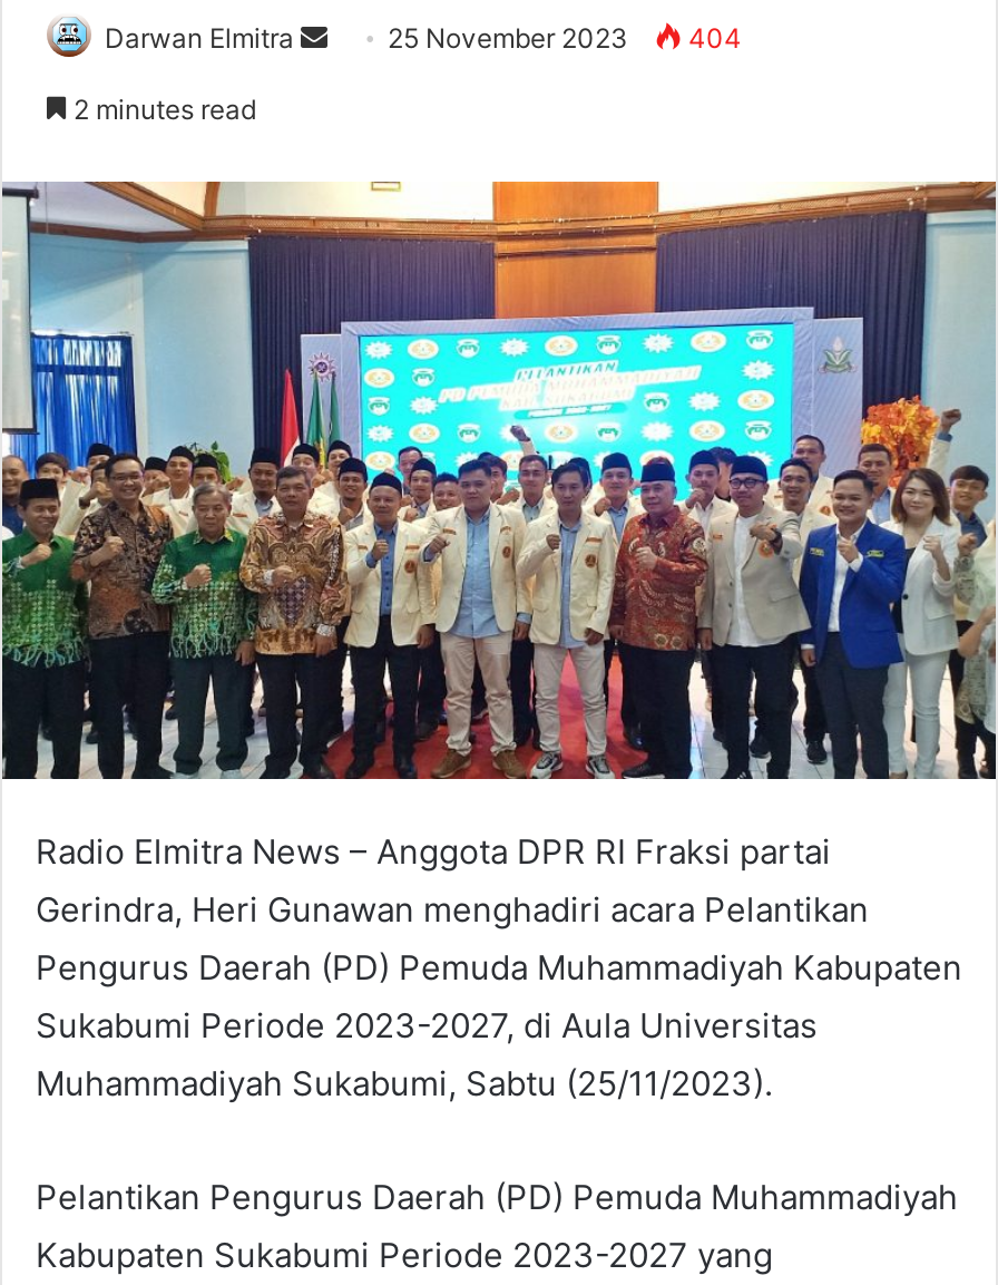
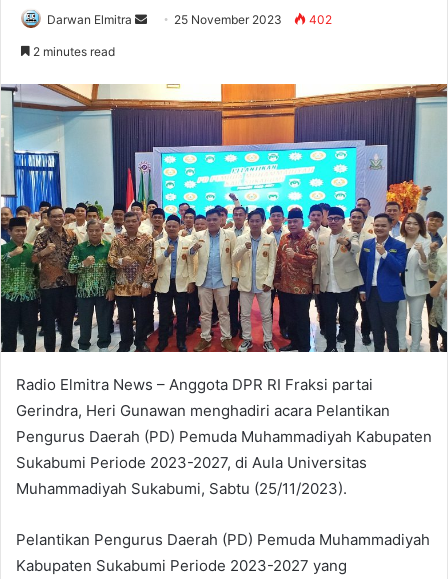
[682,21,742,54] 404 -> [306,12,332,27] 402

